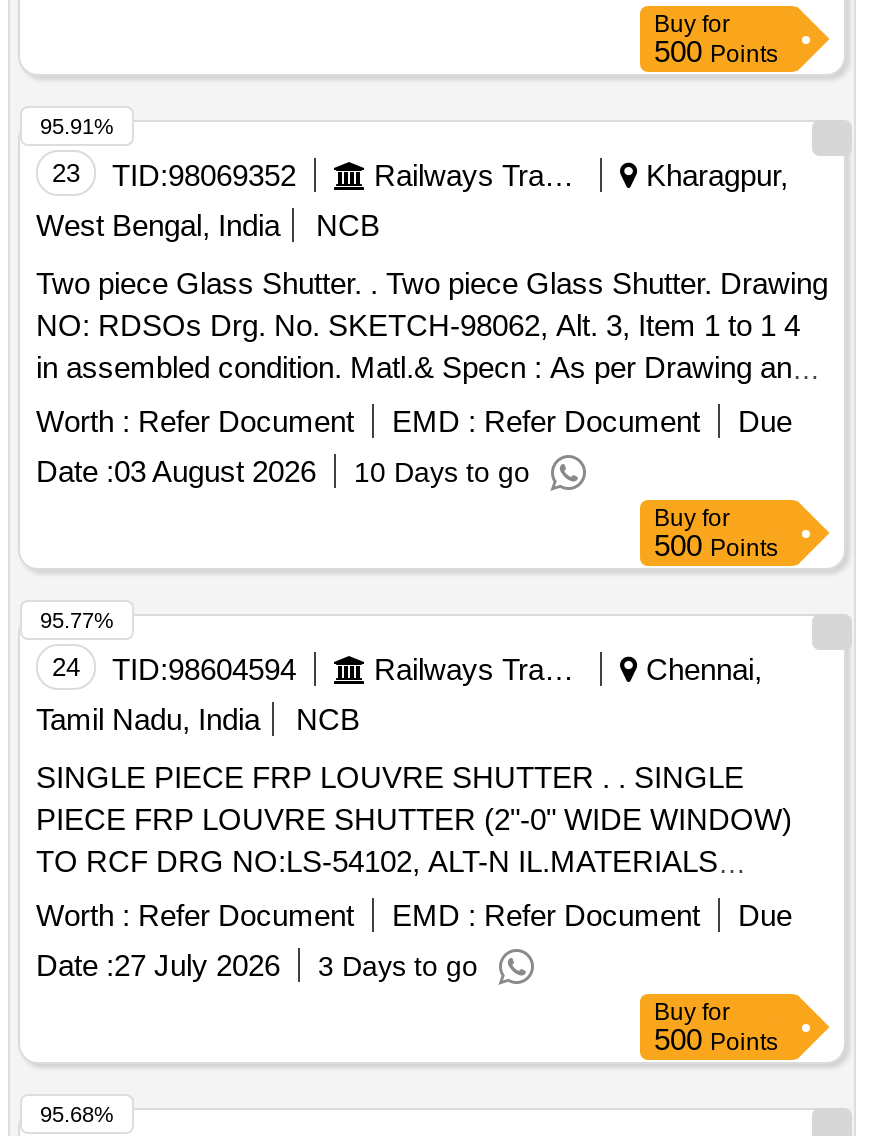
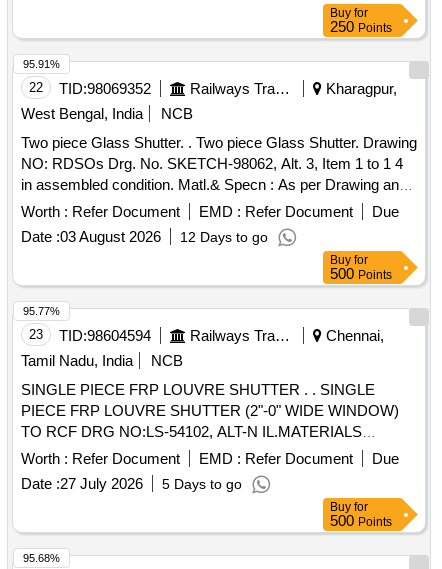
[654,34,778,68] 500 Points -> [330,18,392,35] 250 Points
[52,158,296,192] 23 TID:98069352 -> [29,80,151,97] 22 TID:98069352
[36,454,530,488] Date : 03 August 2026 10 Days to go -> [21,228,268,245] Date : 03 August 2026 12 Days to go
[52,652,296,686] 24 TID:98604594 -> [29,327,151,344] 23 TID:98604594
[36,948,478,982] Date : 27 July 2026 3 Days to go -> [21,475,242,492] Date : 27 July 2026 5 Days to go

